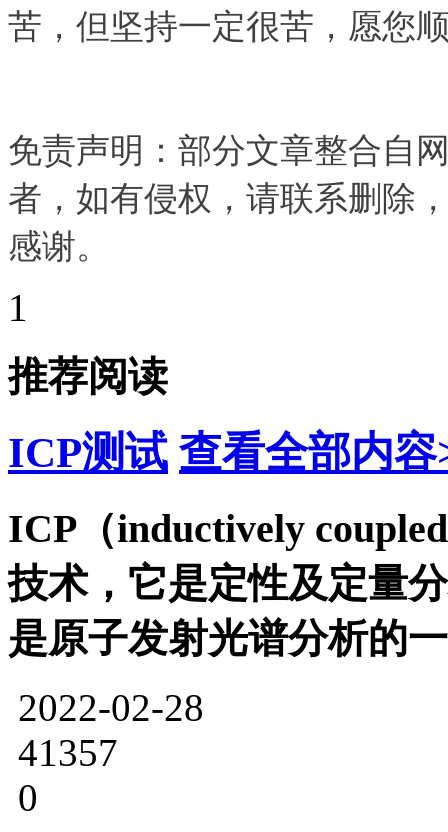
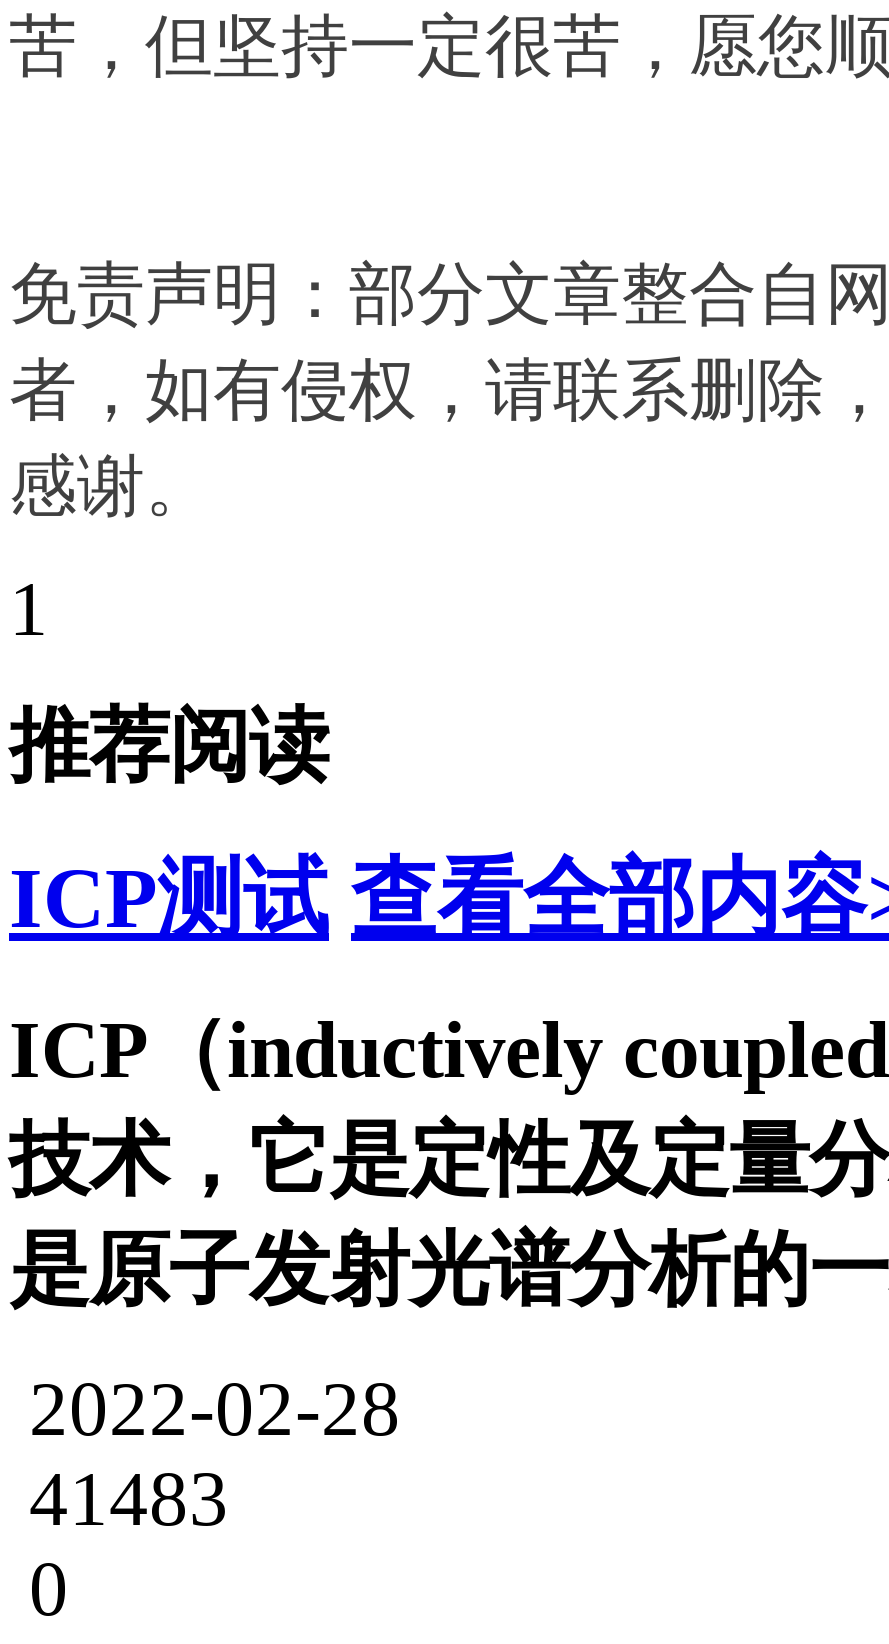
[8,731,118,774] 41357 -> [9,1455,229,1541] 41483

